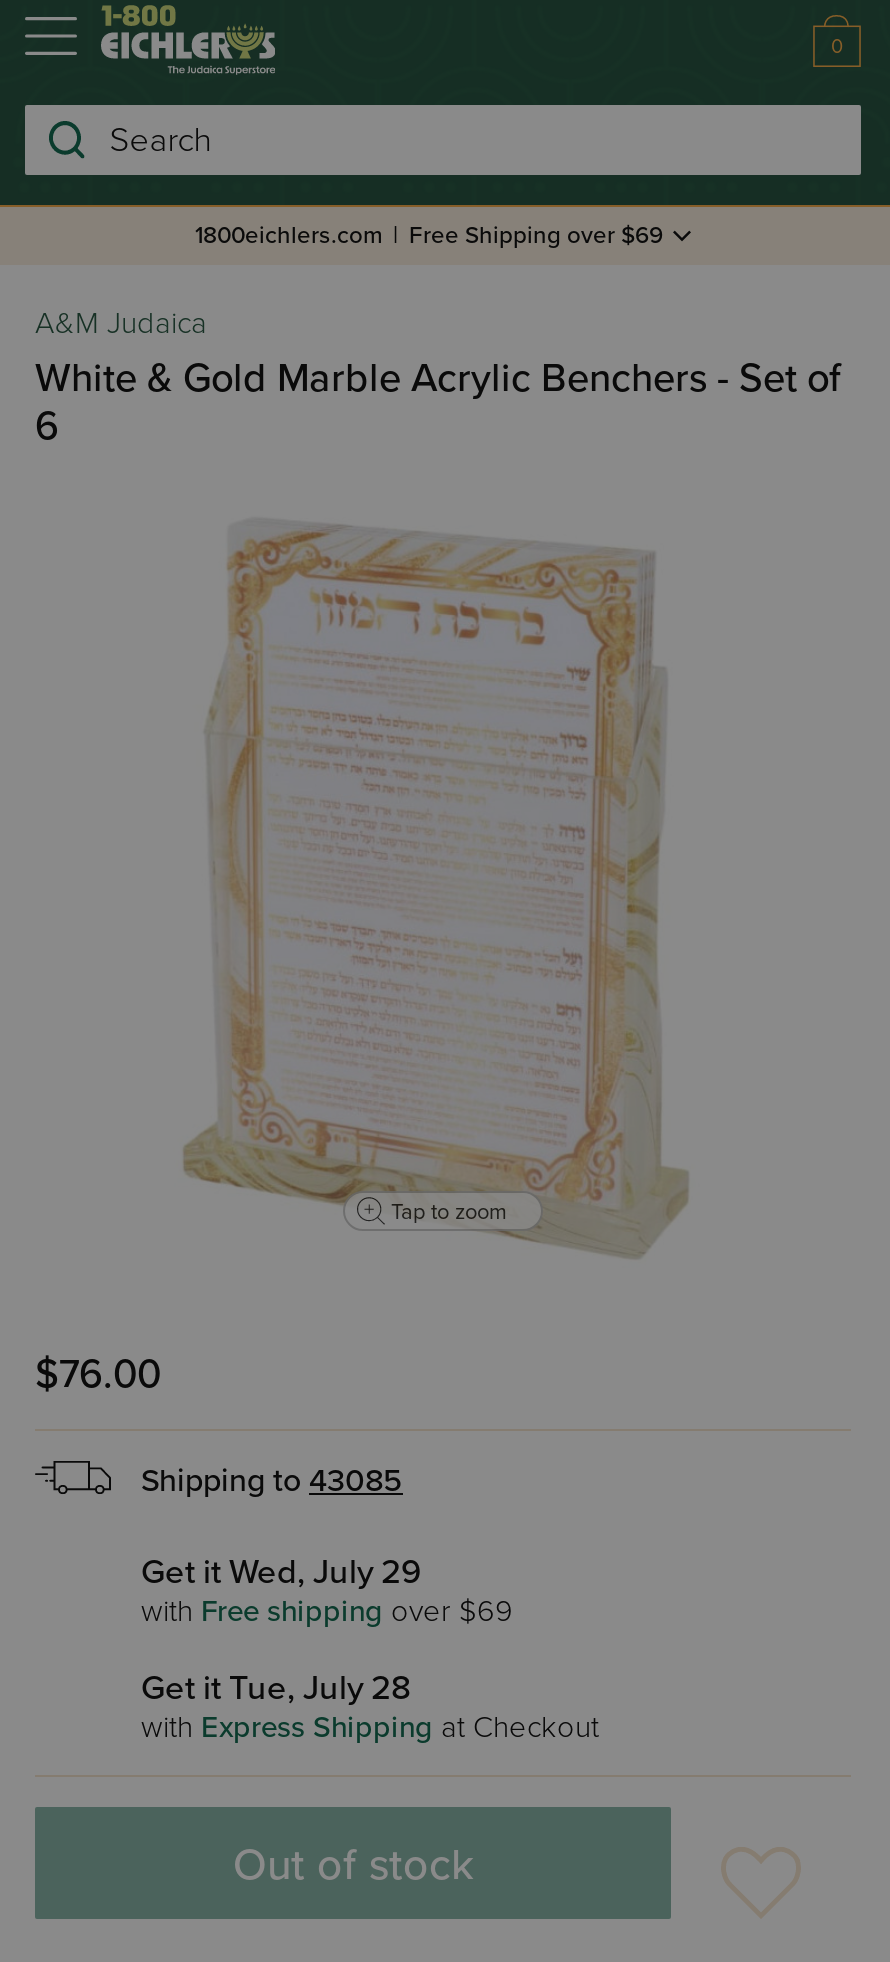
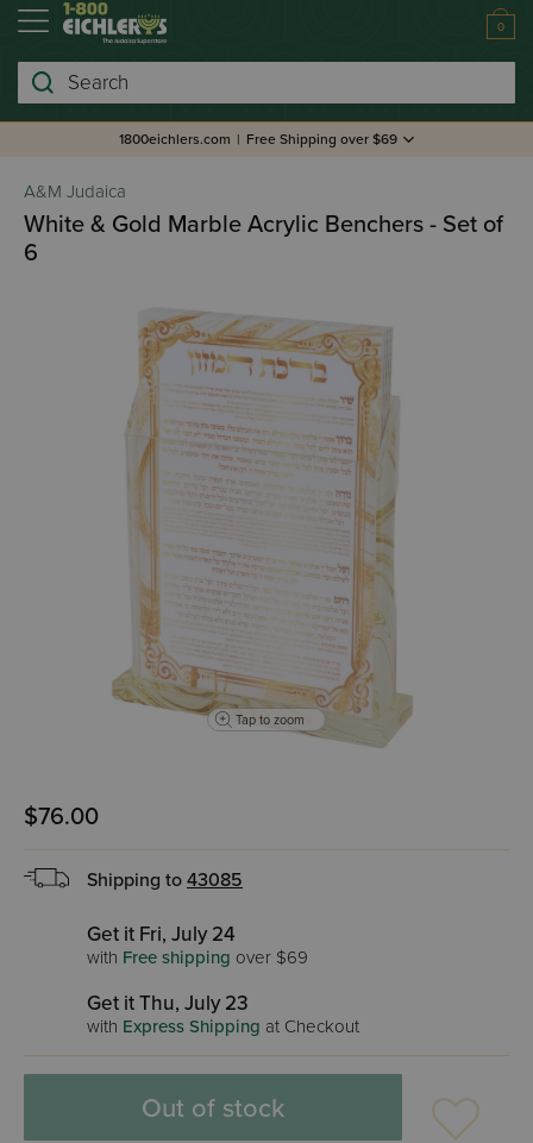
[141,1551,421,1593] Get it Wed, July 29 -> [87,922,236,947] Get it Fri, July 24
[141,1667,411,1709] Get it Tue, July 28 -> [87,991,249,1016] Get it Thu, July 23

